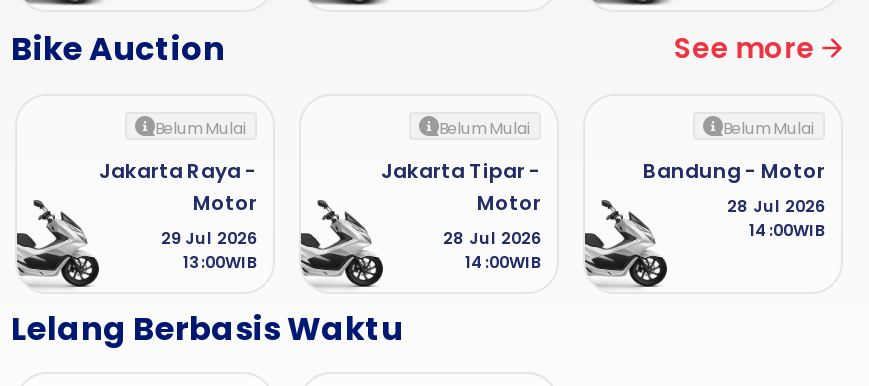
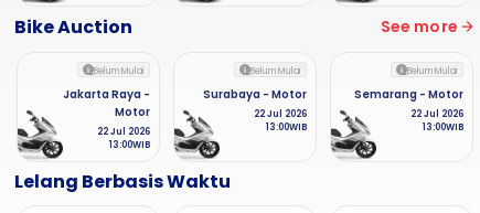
[381,156,541,274] Jakarta Tipar - | Motor | 28 Jul 2026 | 14:00WIB -> [203,86,307,134] Surabaya - Motor | 22 Jul 2026 | 13:00WIB
[643,156,825,242] Bandung - Motor | 28 Jul 2026 | 14:00WIB -> [354,86,463,134] Semarang - Motor | 22 Jul 2026 | 13:00WIB
[161,228,257,250] 29 Jul 2026 -> [97,126,150,138] 22 Jul 2026

